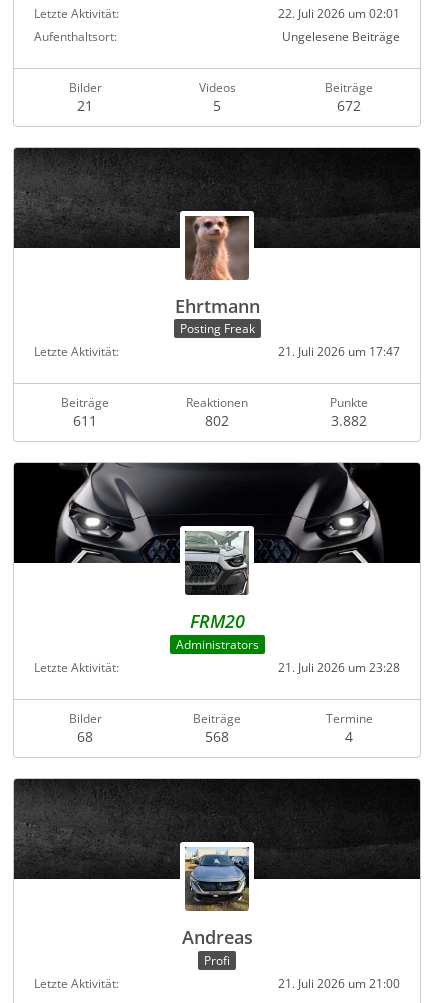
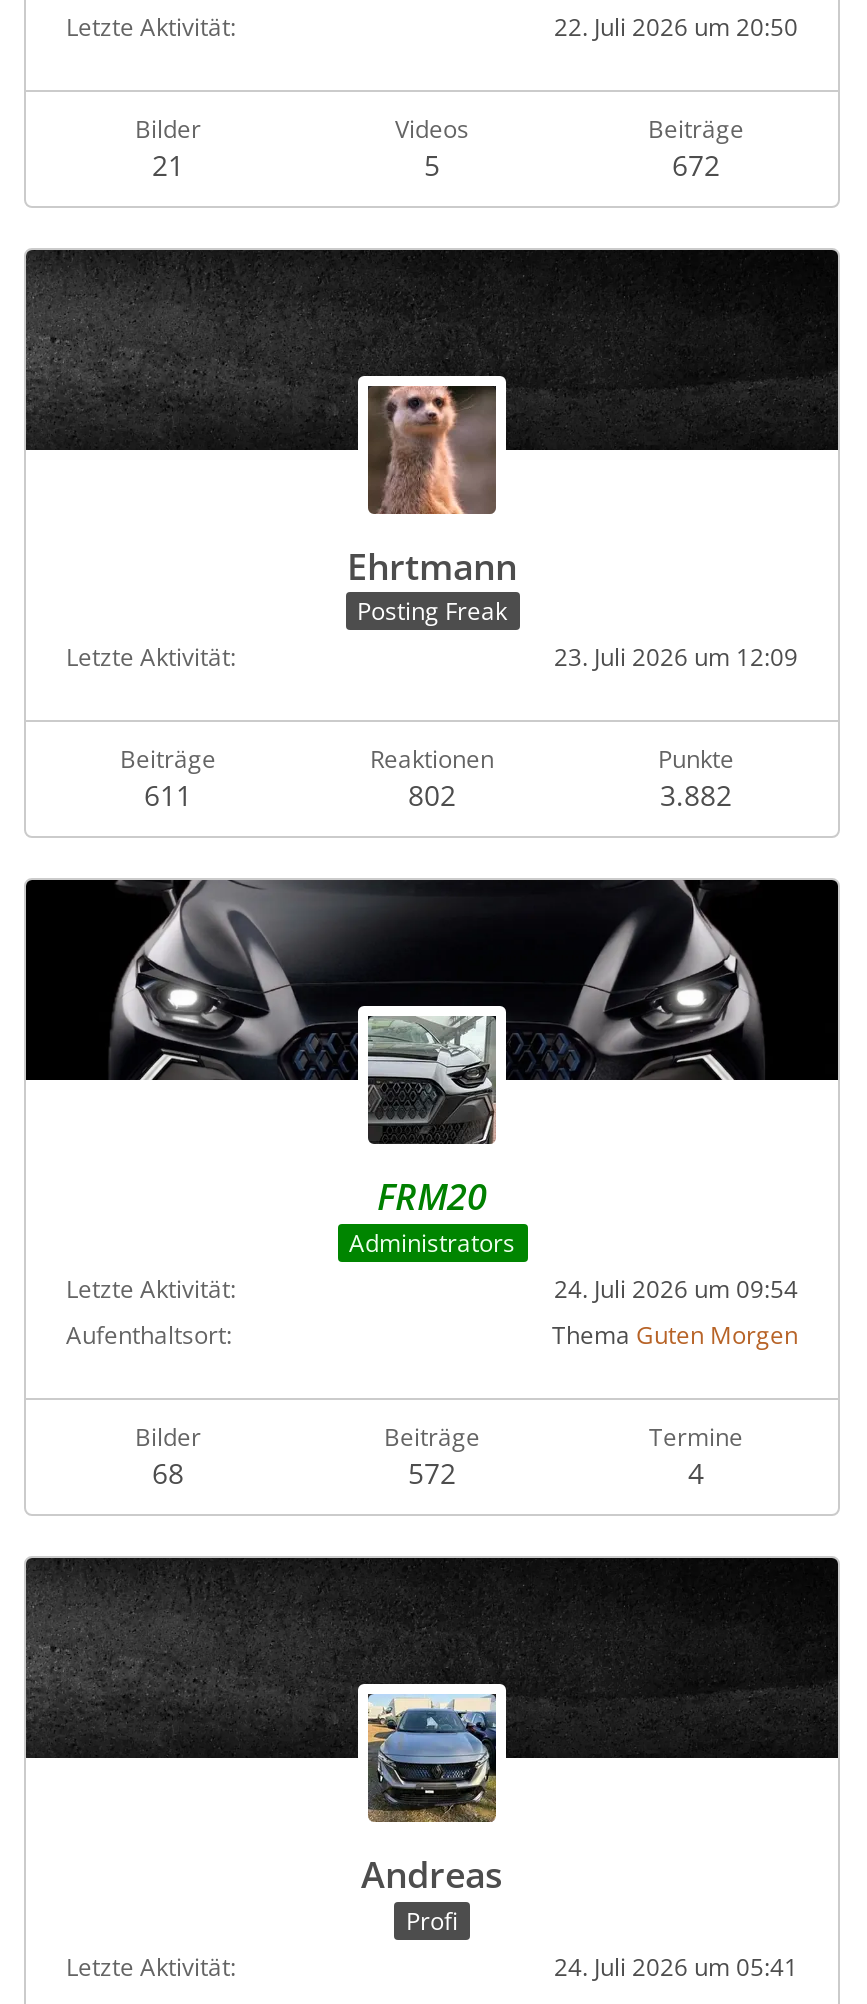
[278,5,400,45] 22. Juli 2026 um 02:01 | Ungelesene Beiträge -> [554,9,798,43] 22. Juli 2026 um 20:50
moved [34,28,114,45] -> [66,1318,226,1352]: Aufenthaltsort
moved [14,79,417,676] -> [26,111,832,1306]: [image] | Bilder | 21 | ... | Administrators | Letzte Aktivität
[278,343,400,360] 21. Juli 2026 um 17:47 -> [554,641,798,675] 23. Juli 2026 um 12:09
[278,659,400,676] 21. Juli 2026 um 23:28 -> [552,1272,798,1352] 24. Juli 2026 um 09:54 | Thema Guten Morgen
[205,727,229,746] 568 -> [408,1454,456,1492] 572
[278,975,400,992] 21. Juli 2026 um 21:00 -> [554,1950,798,1984] 24. Juli 2026 um 05:41

